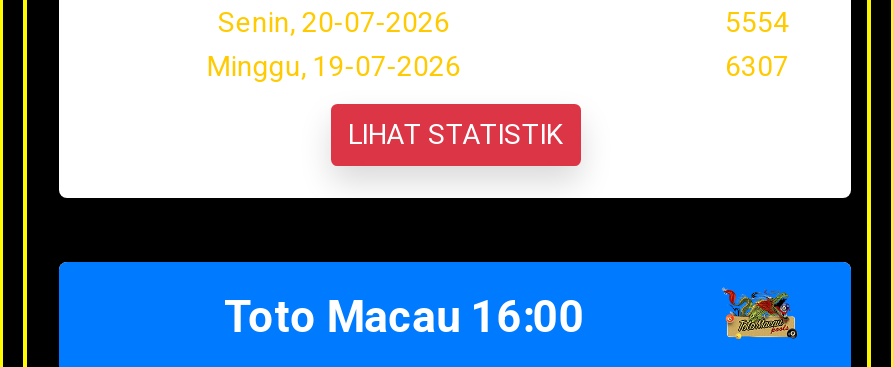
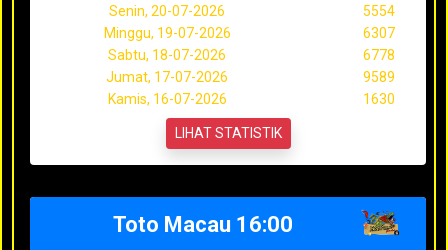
none -> [106,47,395,107] Sabtu, 18-07-2026 | 6778 | Jumat, 17-07-2026 | 9589 | Kamis, 16-07-2026 | 1630

